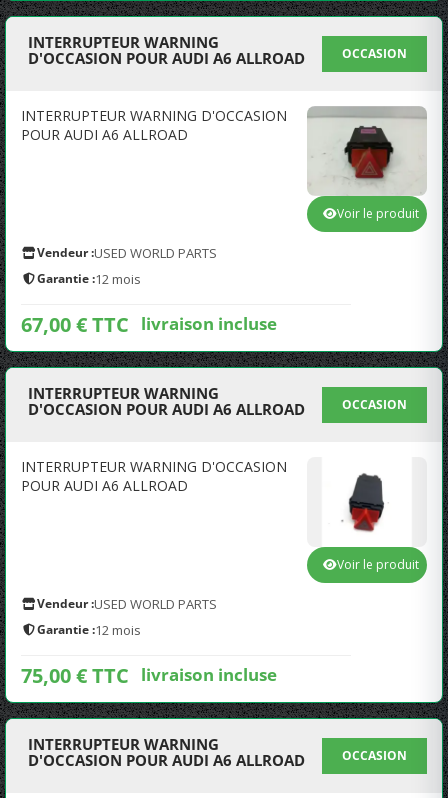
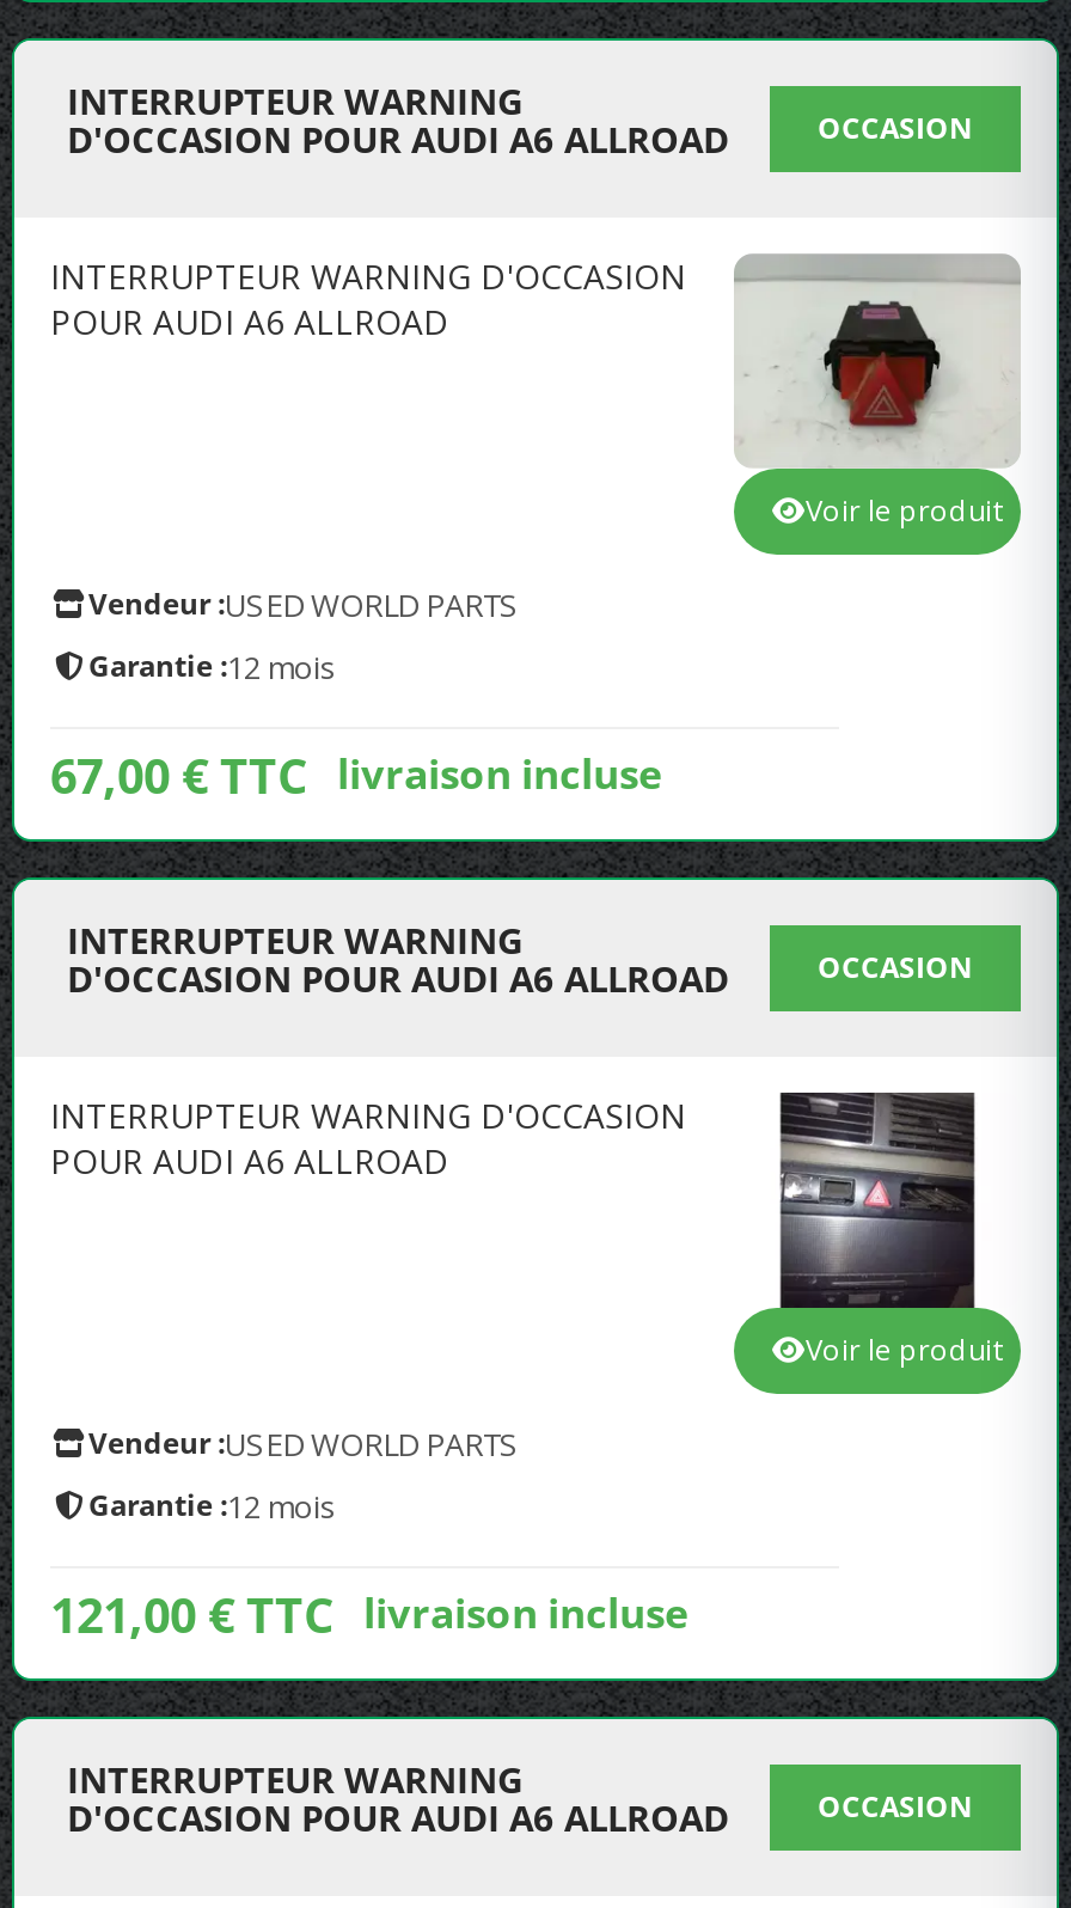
[326,457,408,548] [image] -> [777,1090,978,1310] [image]
[21,662,277,689] 75,00 € TTC livraison incluse -> [50,1583,688,1647] 121,00 € TTC livraison incluse

